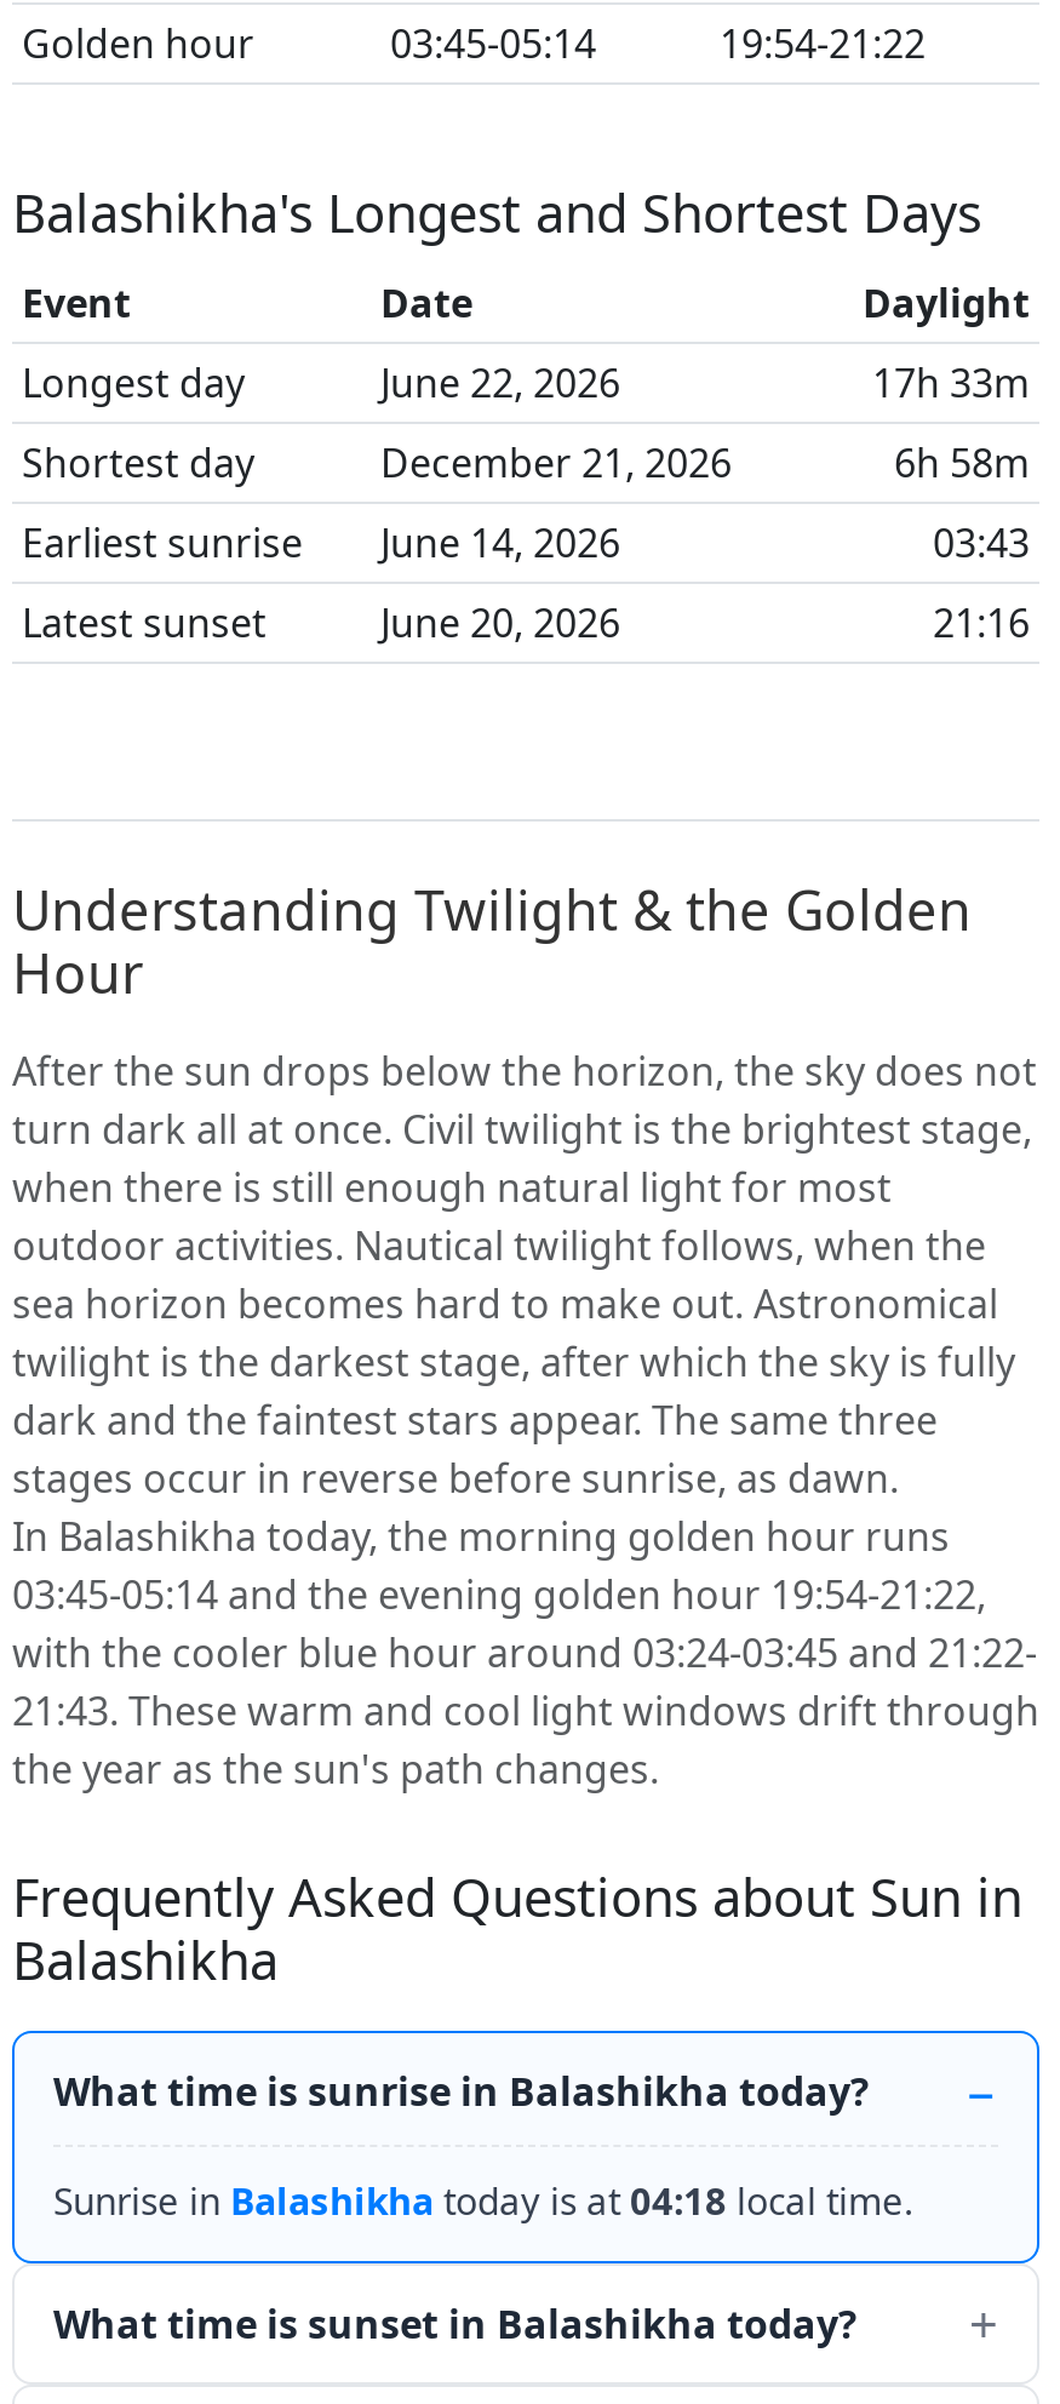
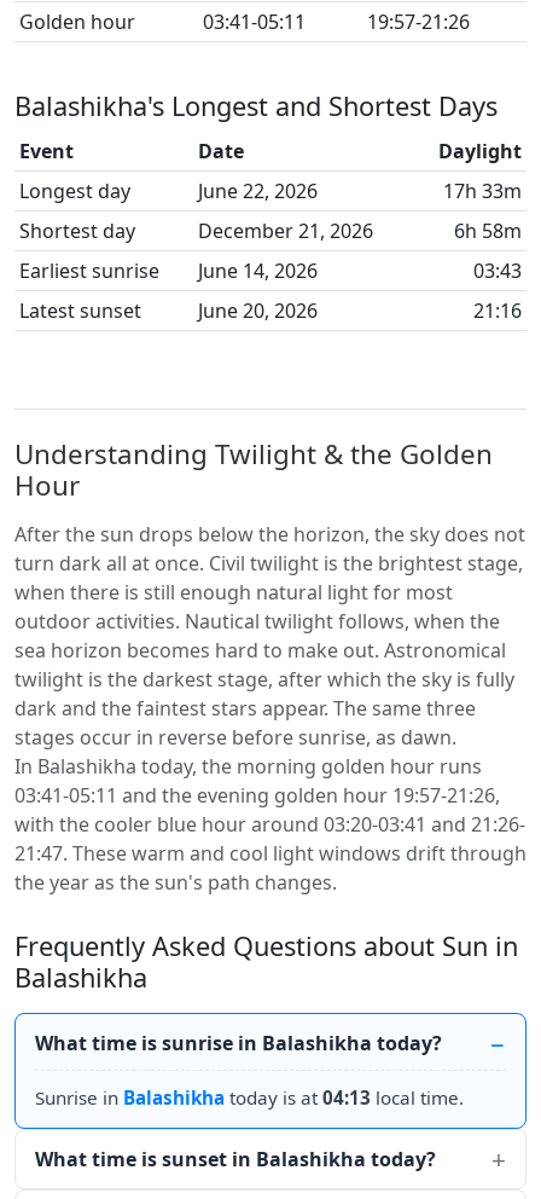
[390,17,596,70] 03:45-05:14 -> [203,8,306,35] 03:41-05:11
[720,17,926,70] 19:54-21:22 -> [367,8,470,35] 19:57-21:26
[12,1568,986,1621] 03:45-05:14 and the evening golden hour 19:54-21:22, -> [14,782,500,809] 03:41-05:11 and the evening golden hour 19:57-21:26,
[12,1626,1037,1679] with the cooler blue hour around 03:24-03:45 and 21:22- -> [14,811,525,838] with the cooler blue hour around 03:20-03:41 and 21:26-
[12,1684,1039,1738] 21:43. These warm and cool light windows drift through -> [14,840,527,867] 21:47. These warm and cool light windows drift through
[53,2176,913,2225] Sunrise in Balashikha today is at 04:18 local time. -> [35,1085,464,1110] Sunrise in Balashikha today is at 04:13 local time.

